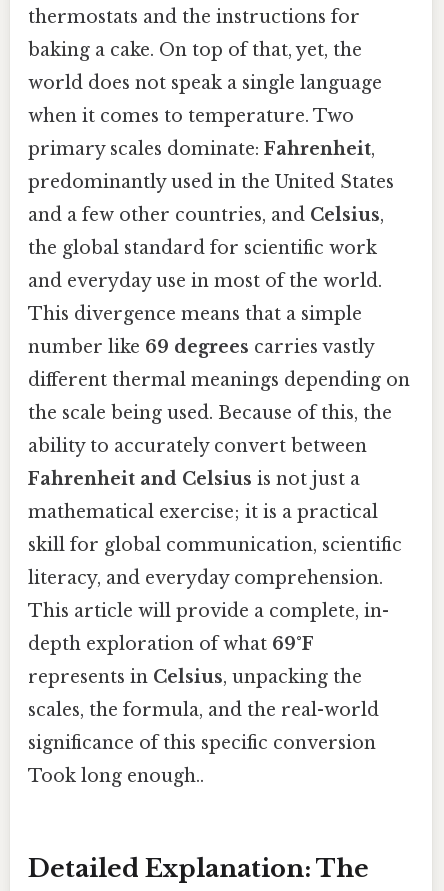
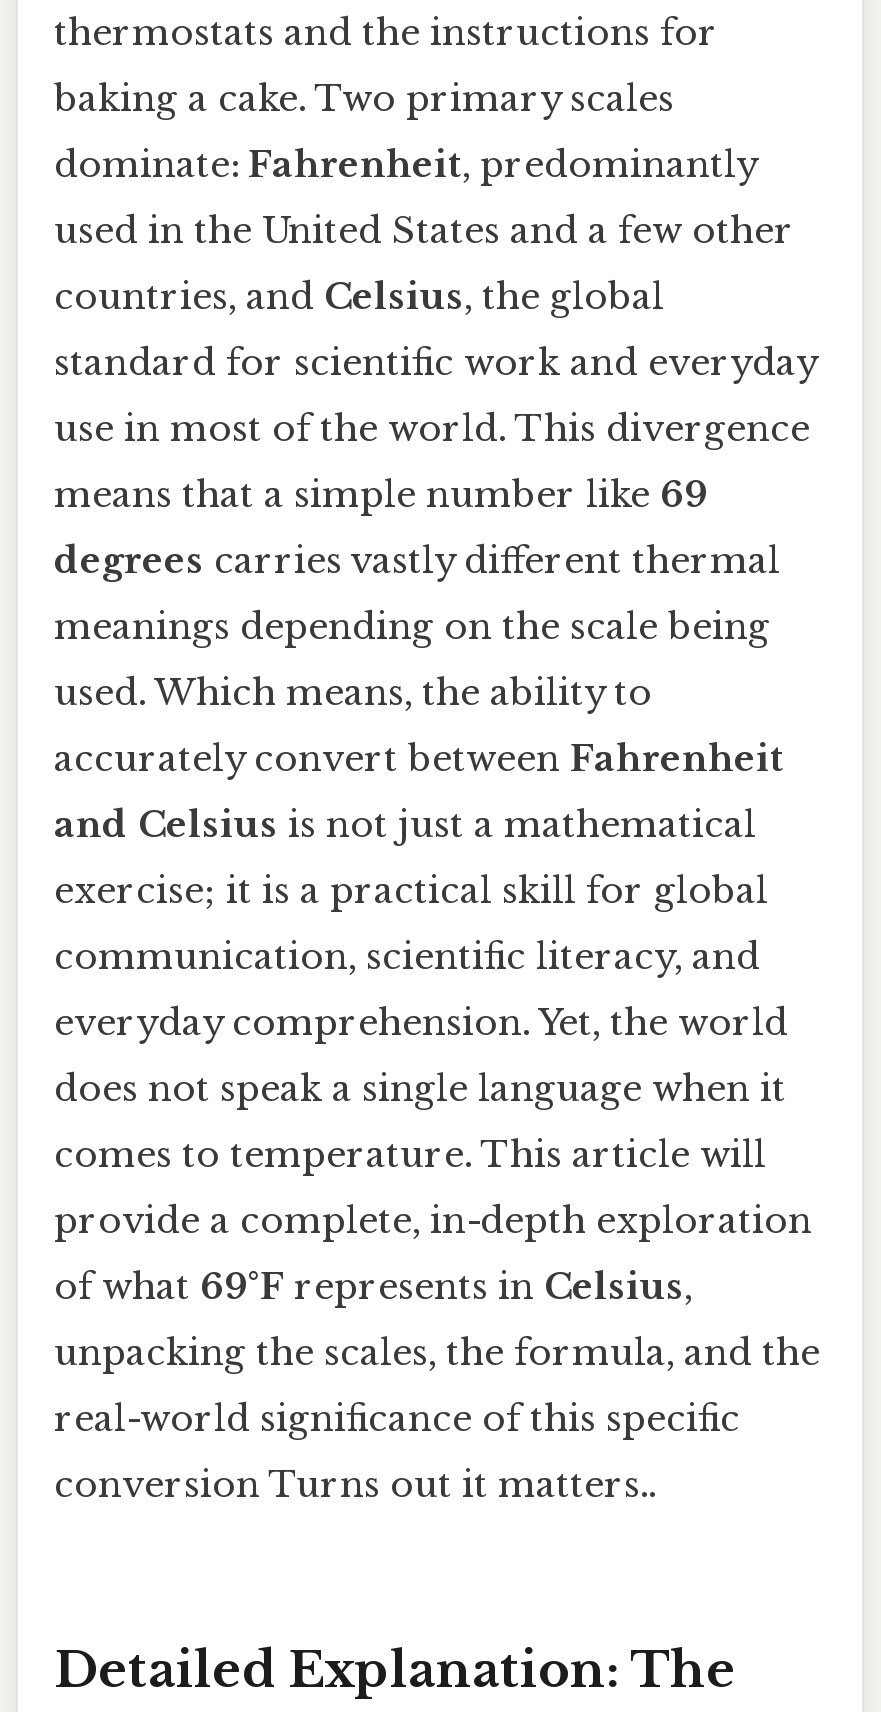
[28,39,410,787] baking a cake. On top of that, yet, the | world does not speak a single language | when it comes to temperature. Two | primary scales dominate: Fahrenheit, | predominantly used in the United States | and a few other countries, and Celsius, | the global standard for scientific work | and everyday use in most of the world. | This divergence means that a simple | number like 69 degrees carries vastly | different thermal meanings depending on | the scale being used. Because of this, the | ability to accurately convert between | Fahrenheit and Celsius is not just a | mathematical exercise; it is a practical | skill for global communication, scientific | literacy, and everyday comprehension. | This article will provide a complete, in- | depth exploration of what 69°F | represents in Celsius, unpacking the | scales, the formula, and the real-world | significance of this specific conversion | Took long enough.. -> [54,77,820,1507] baking a cake. Two primary scales | dominate: Fahrenheit, predominantly | used in the United States and a few other | countries, and Celsius, the global | standard for scientific work and everyday | use in most of the world. This divergence | means that a simple number like 69 | degrees carries vastly different thermal | meanings depending on the scale being | used. Which means, the ability to | accurately convert between Fahrenheit | and Celsius is not just a mathematical | exercise; it is a practical skill for global | communication, scientific literacy, and | everyday comprehension. Yet, the world | does not speak a single language when it | comes to temperature. This article will | provide a complete, in-depth exploration | of what 69°F represents in Celsius, | unpacking the scales, the formula, and the | real-world significance of this specific | conversion Turns out it matters..

